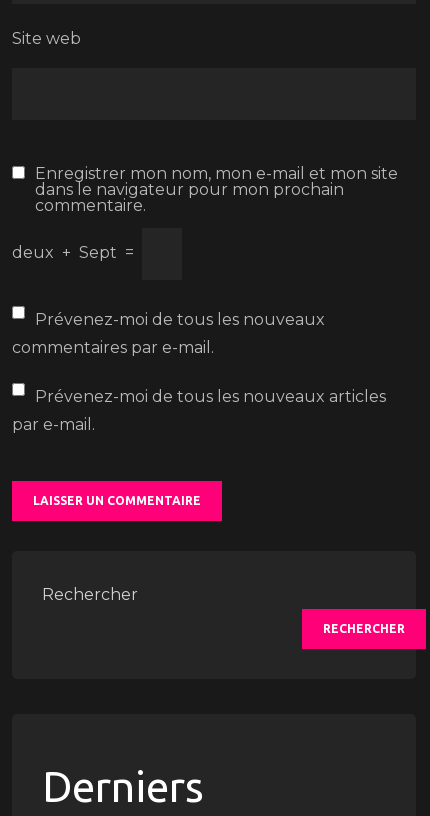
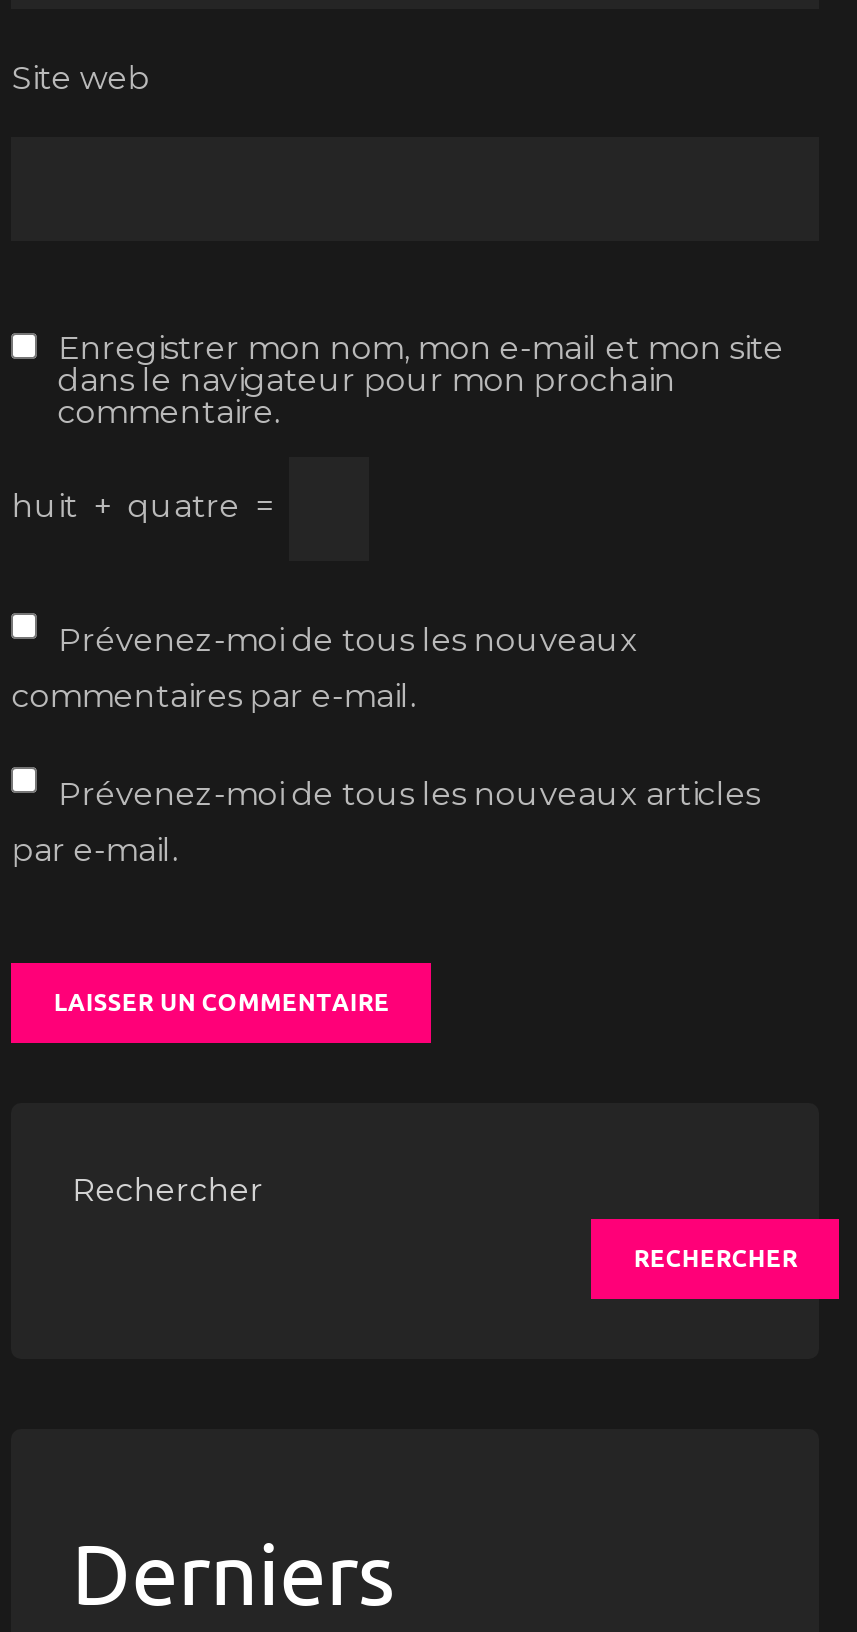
[12,243,138,262] deux + Sept = -> [12,487,282,525] huit + quatre =

